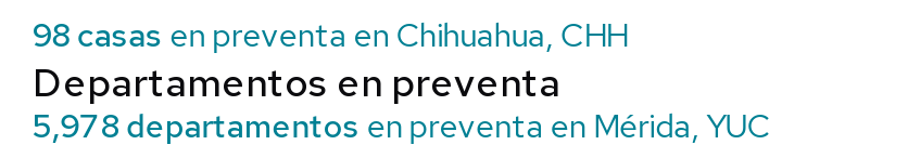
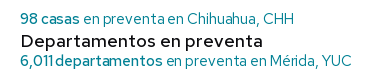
[33,104,770,148] 5,978 departamentos en preventa en Mérida, YUC -> [20,51,351,71] 6,011 departamentos en preventa en Mérida, YUC

